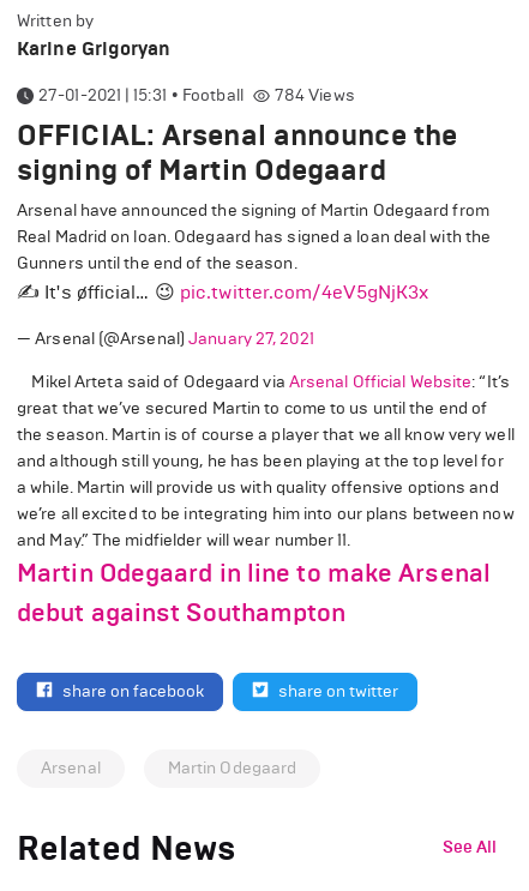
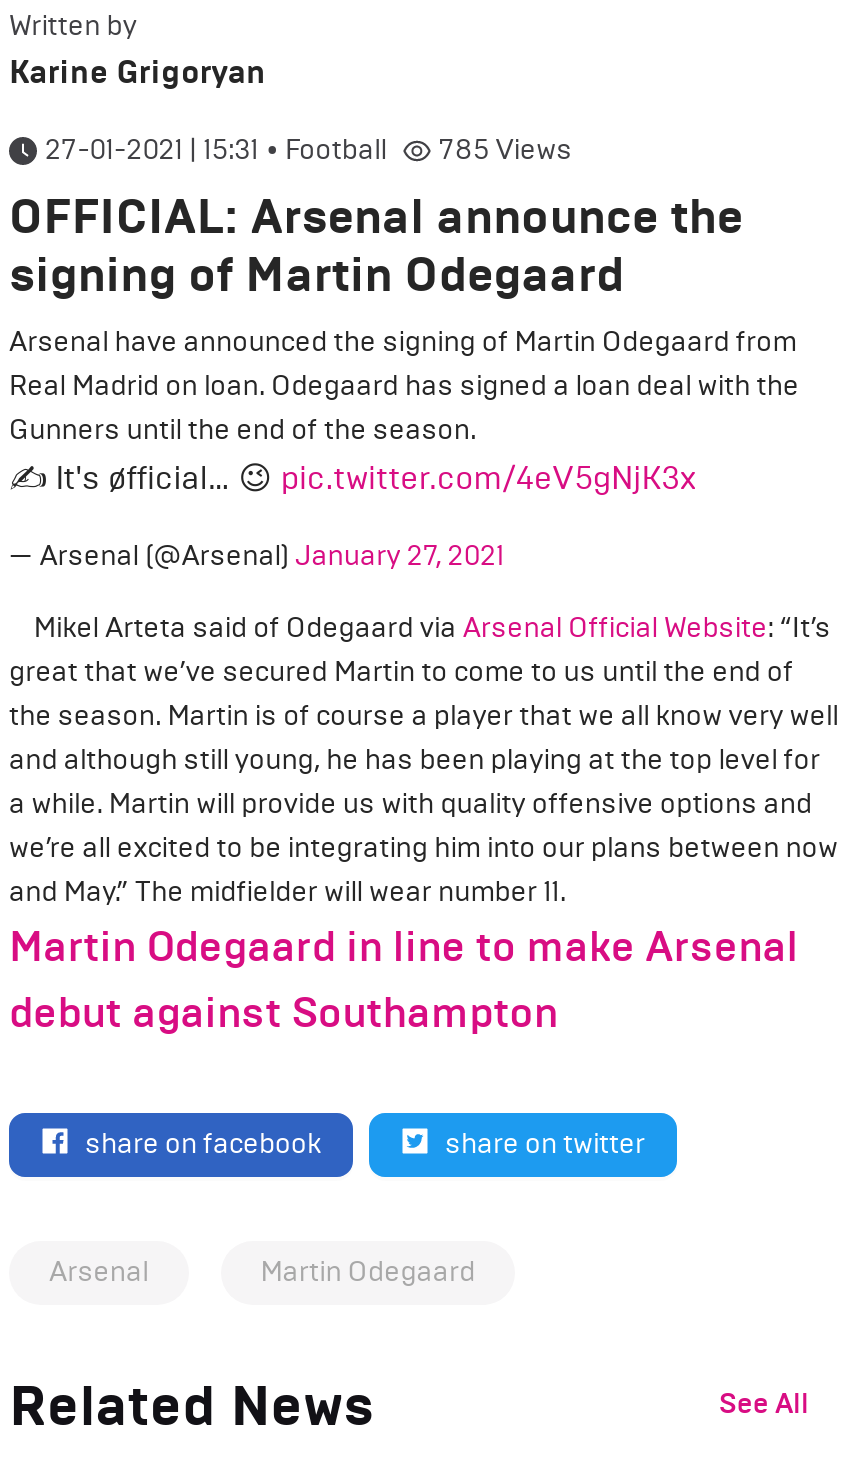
[274,85,355,106] 784 Views -> [439,133,573,167] 785 Views

